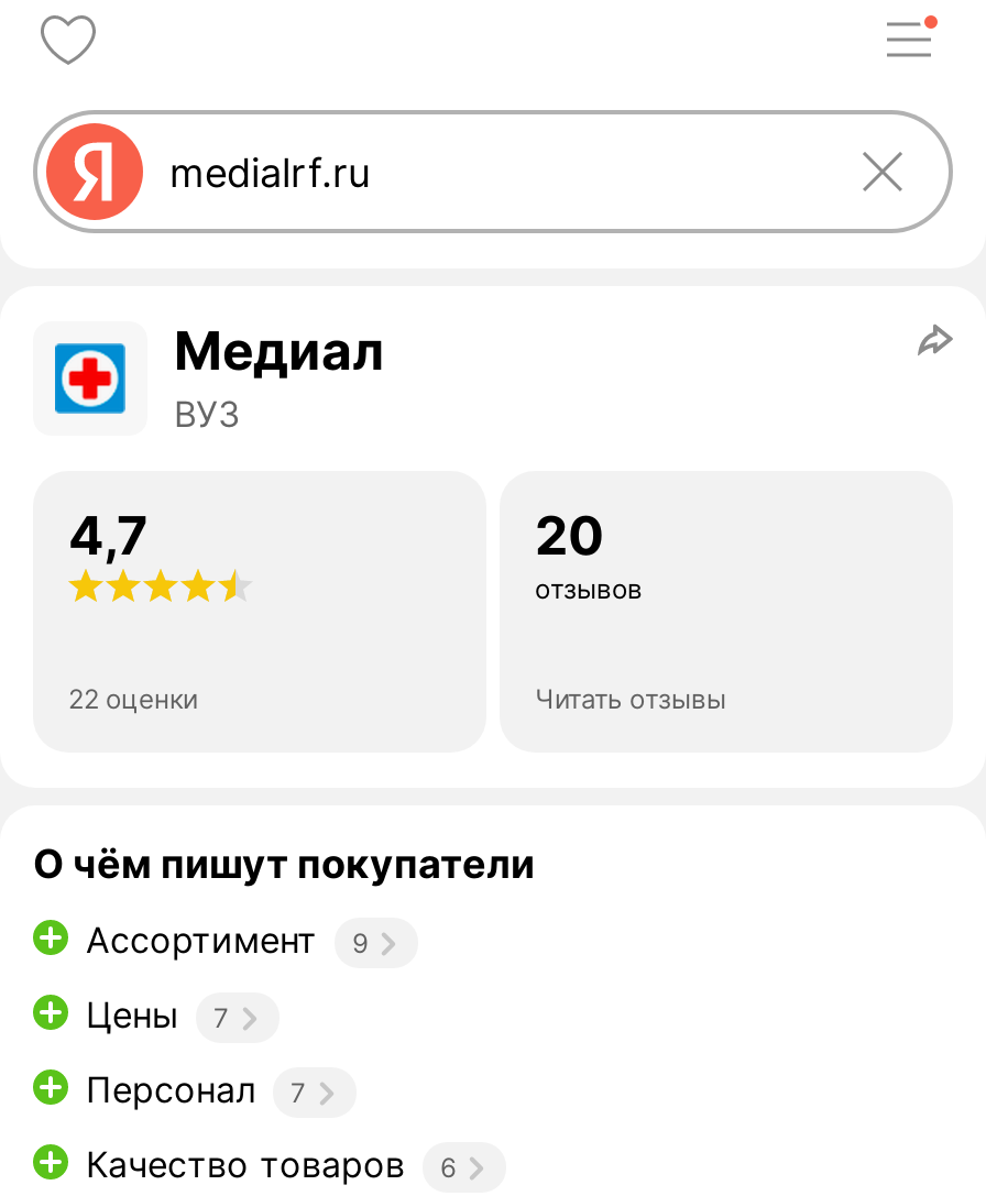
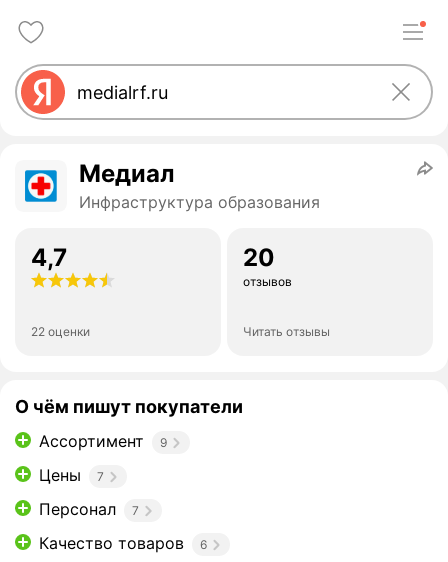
[174,392,240,436] ВУЗ -> [79,192,320,212] Инфраструктура образования

